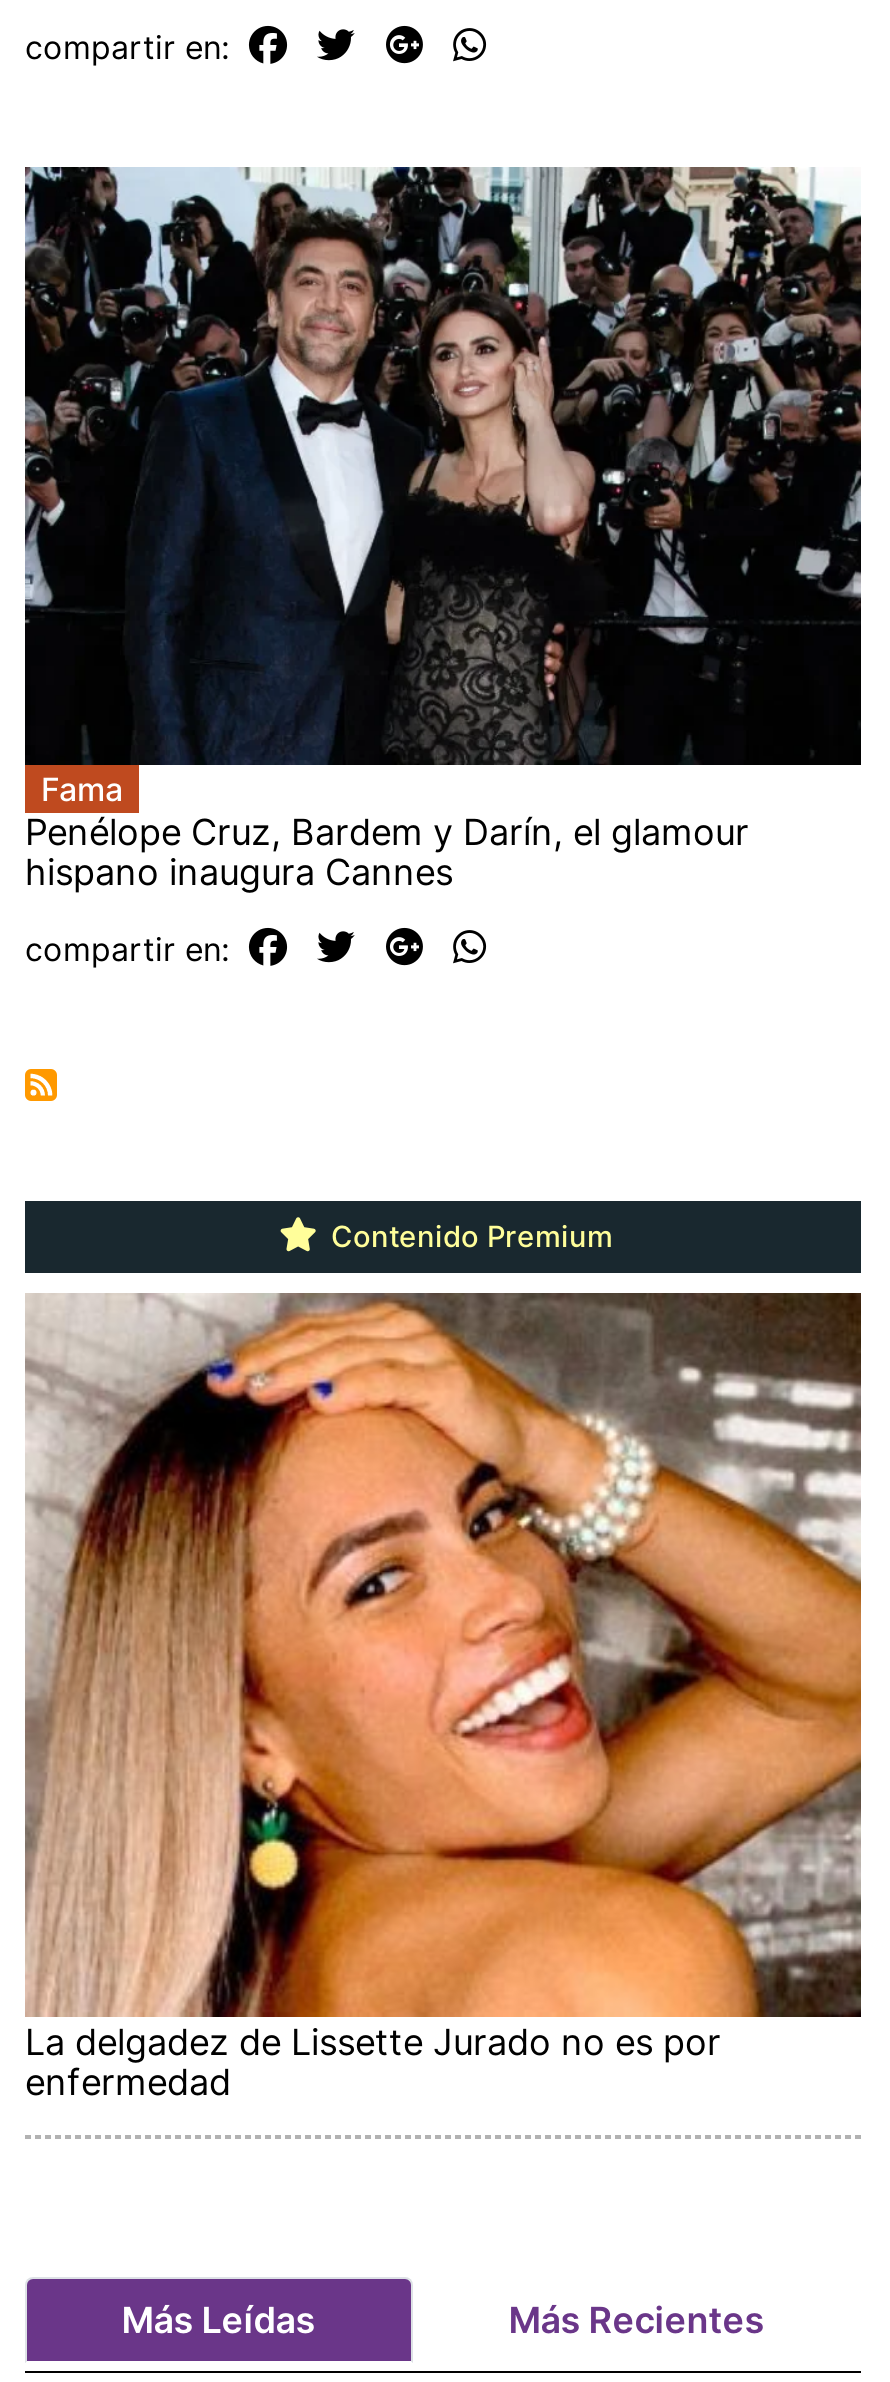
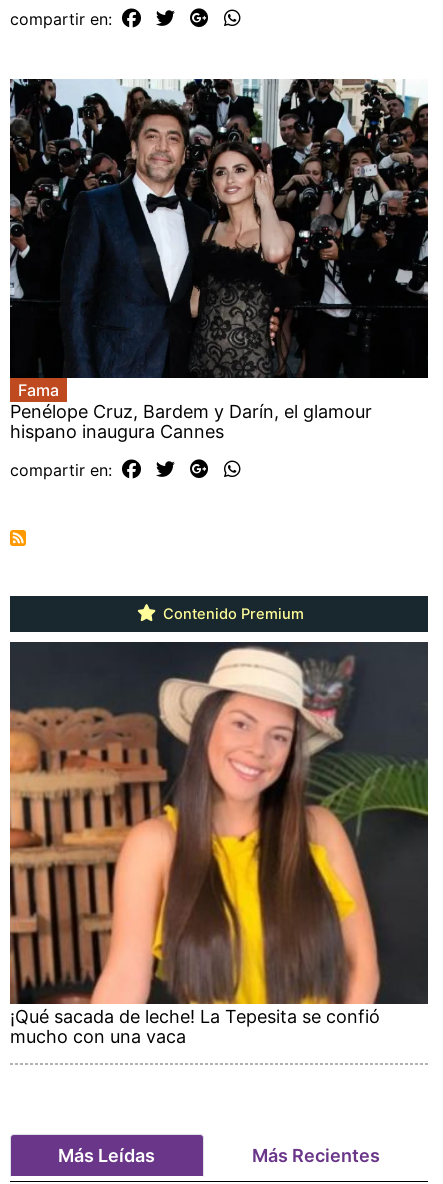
[25,1291,863,2103] [image] | La delgadez de Lissette Jurado no es por | enfermedad -> [9,641,429,1047] [image] | ¡Qué sacada de leche! La Tepesita se confió | mucho con una vaca

